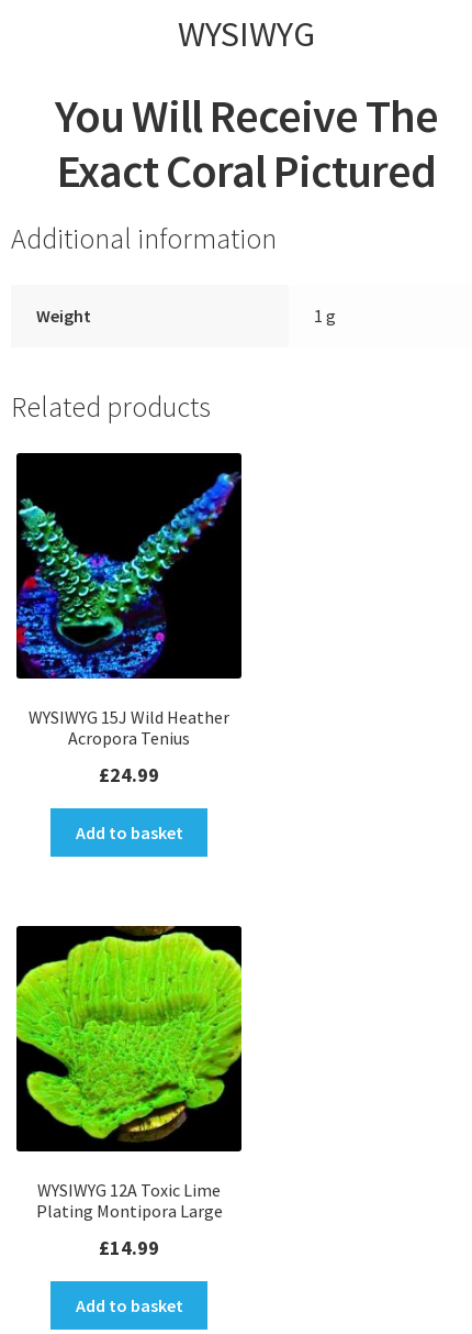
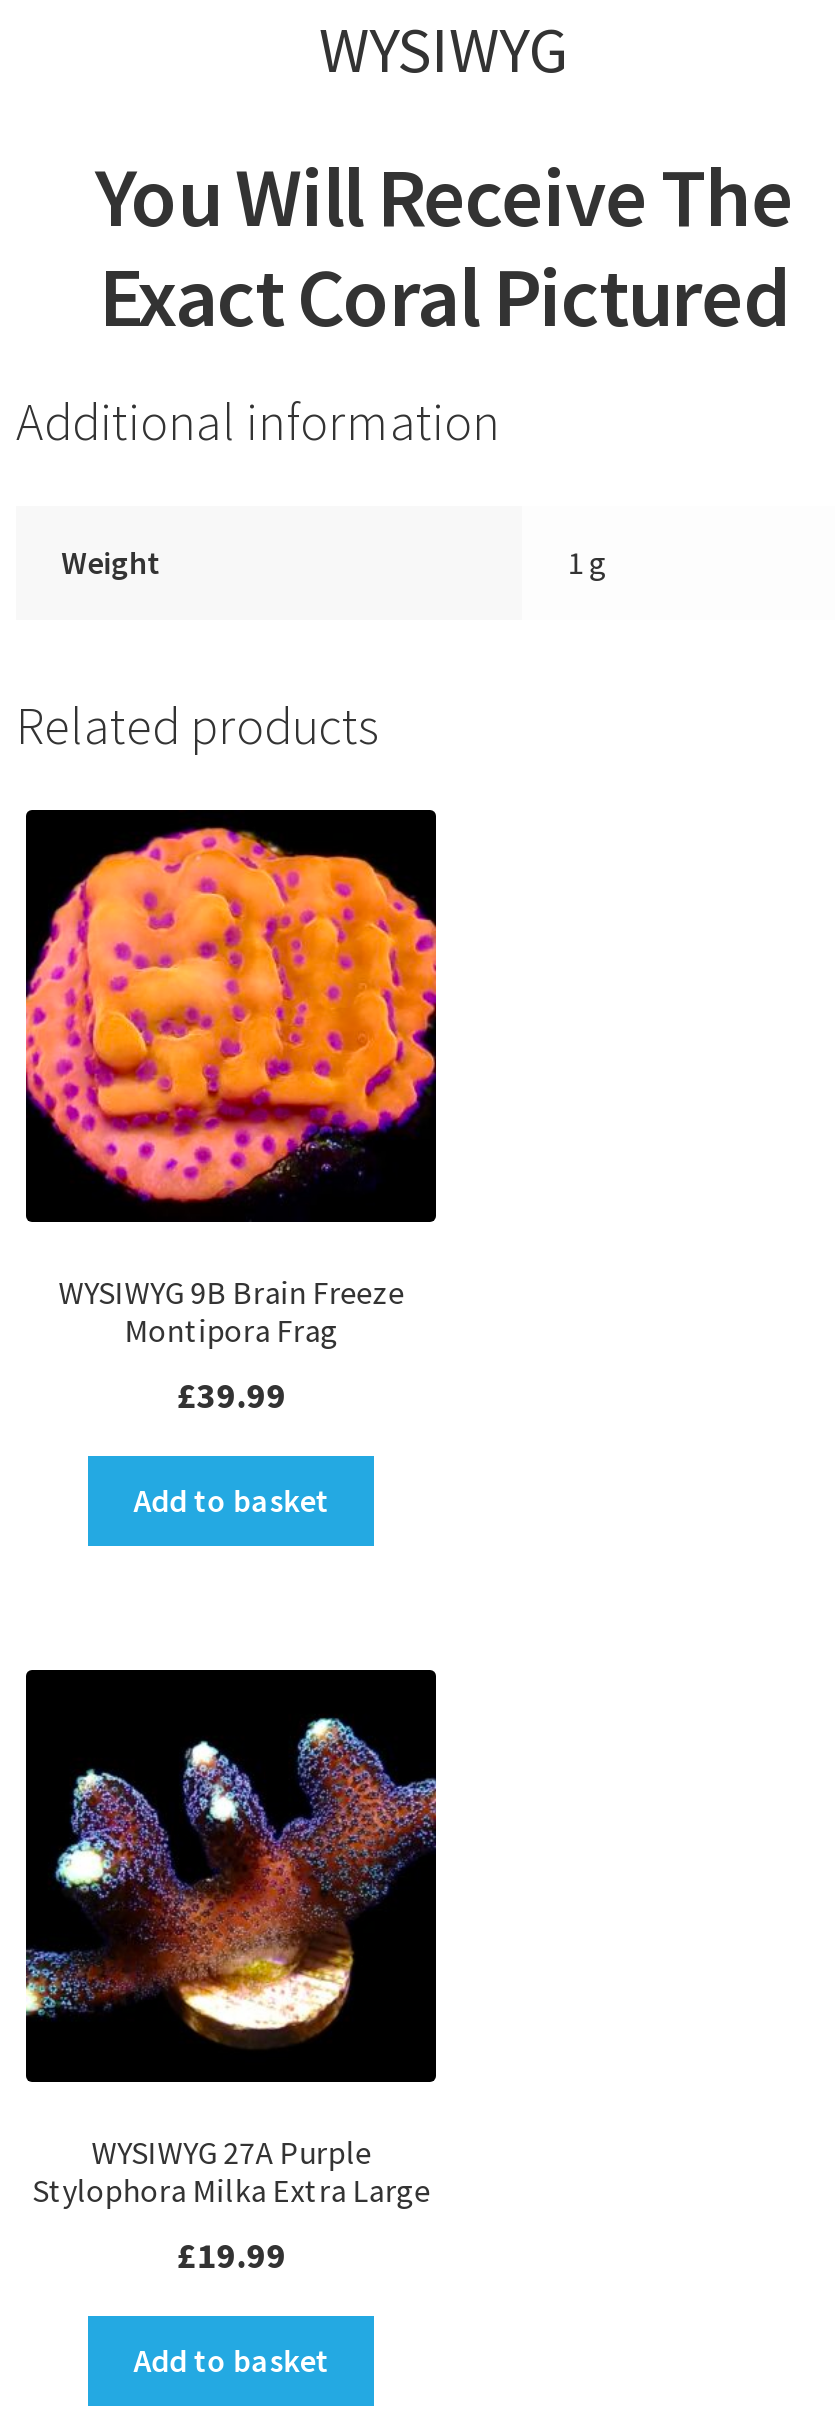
[15,462,243,749] [image] | WYSIWYG 15J Wild Heather | Acropora Tenius -> [24,807,438,1349] [image] | WYSIWYG 9B Brain Freeze | Montipora Frag
[99,762,159,787] £24.99 -> [176,1372,286,1418] £39.99
[15,925,243,1222] [image] | WYSIWYG 12A Toxic Lime | Plating Montipora Large -> [24,1667,438,2209] [image] | WYSIWYG 27A Purple | Stylophora Milka Extra Large
[99,1235,159,1260] £14.99 -> [176,2232,286,2278] £19.99

